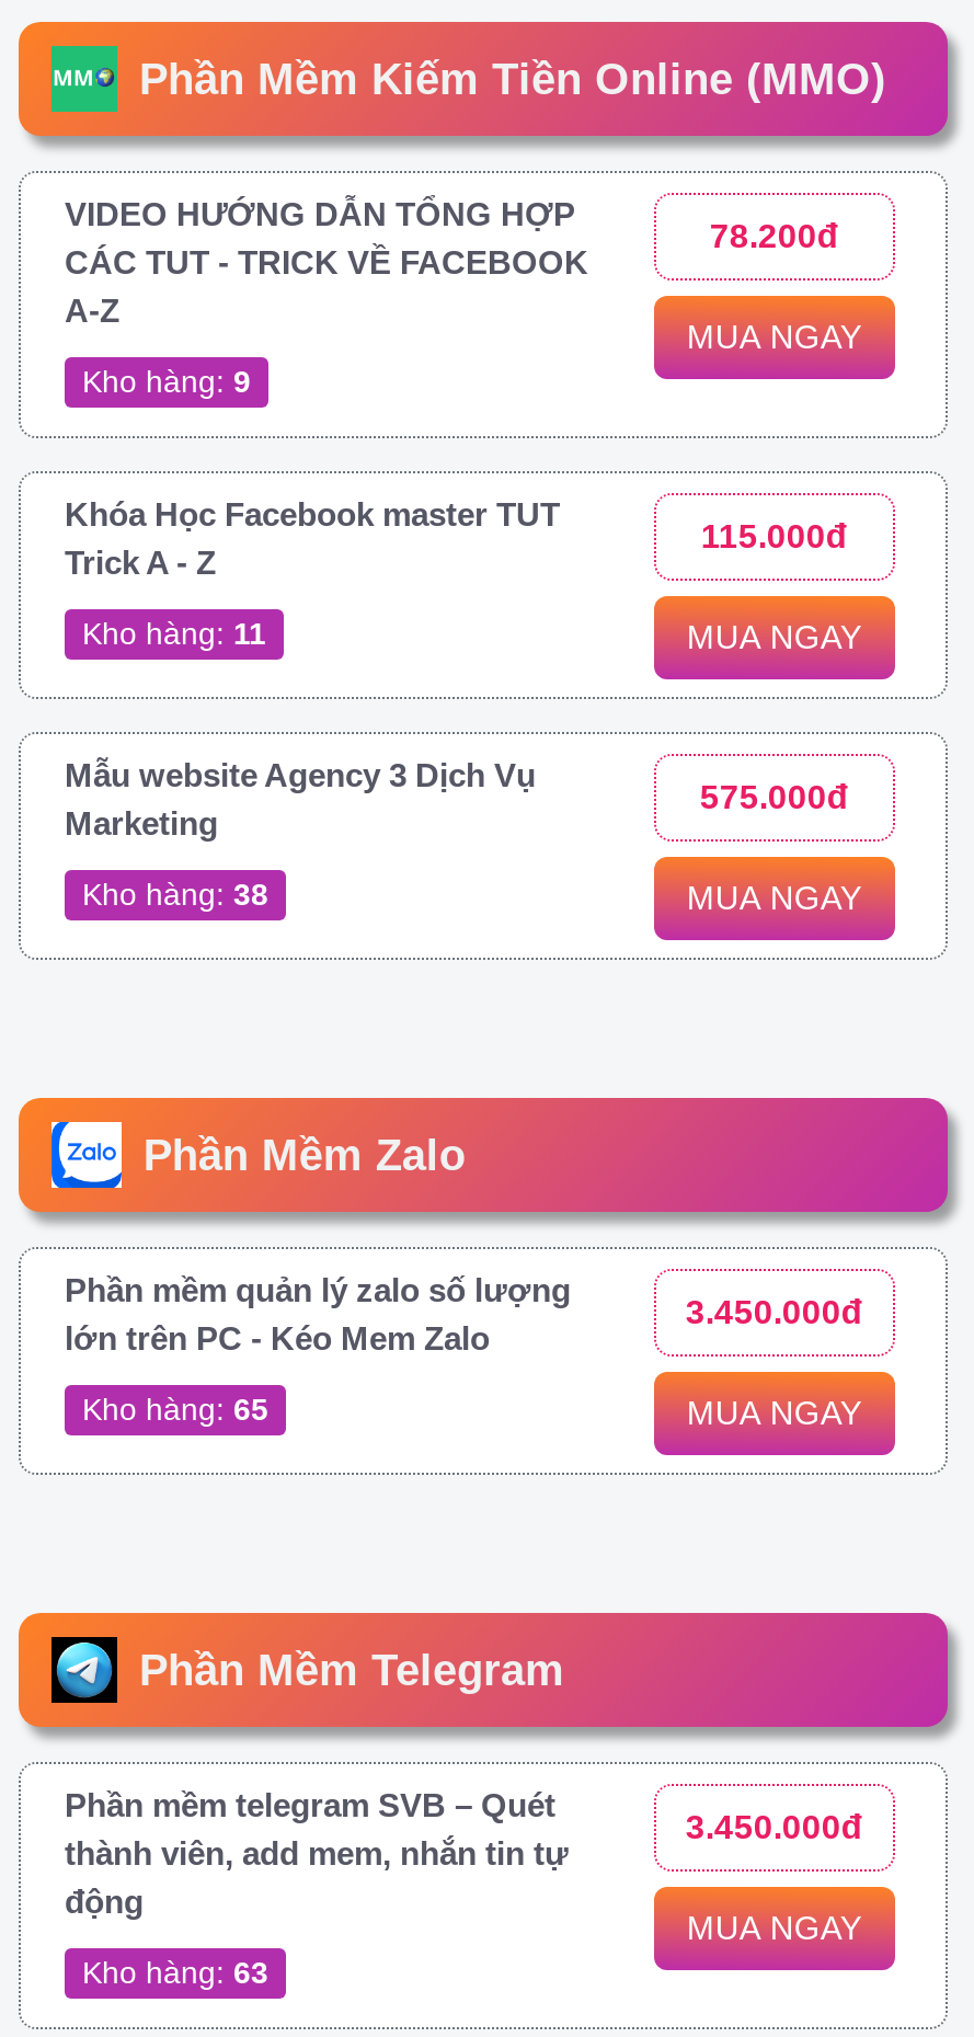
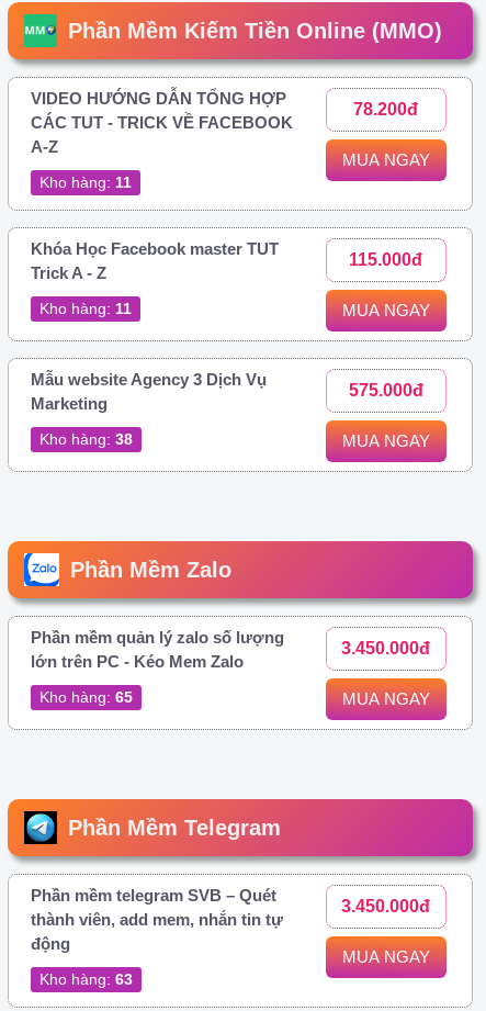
[82,364,251,399] Kho hàng: 9 -> [39,174,132,191] Kho hàng: 11

